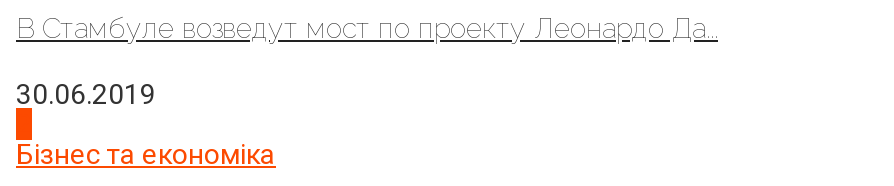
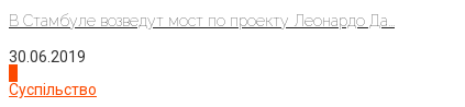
[16,139,276,171] Бізнес та економіка -> [9,81,97,99] Суспільство

